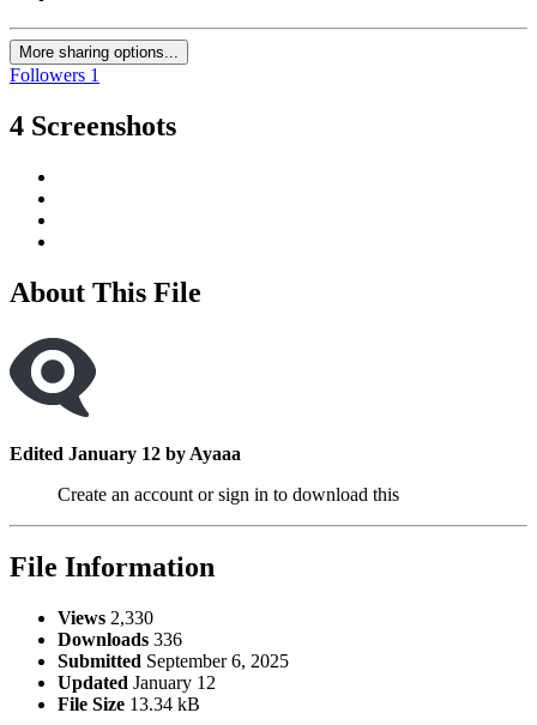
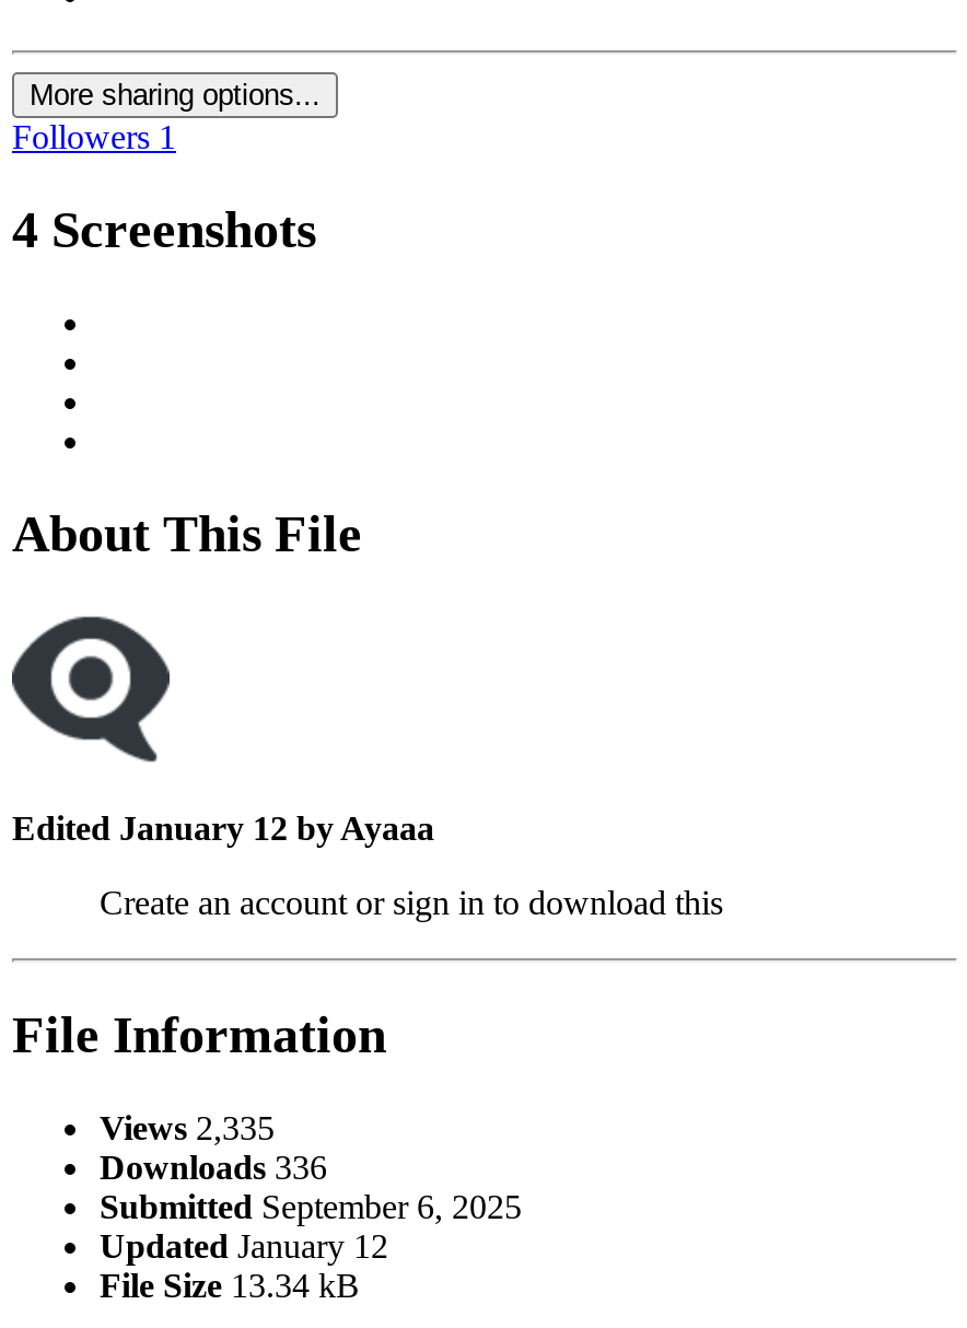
[58,607,153,628] Views 2,330 -> [100,1109,275,1146] Views 2,335

